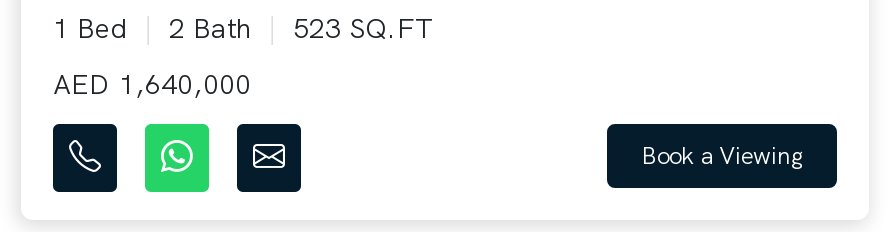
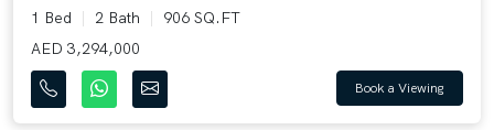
[53,11,433,47] 1 Bed 2 Bath 523 SQ.FT -> [31,8,240,28] 1 Bed 2 Bath 906 SQ.FT
[53,67,251,103] AED 1,640,000 -> [31,39,140,59] AED 3,294,000

